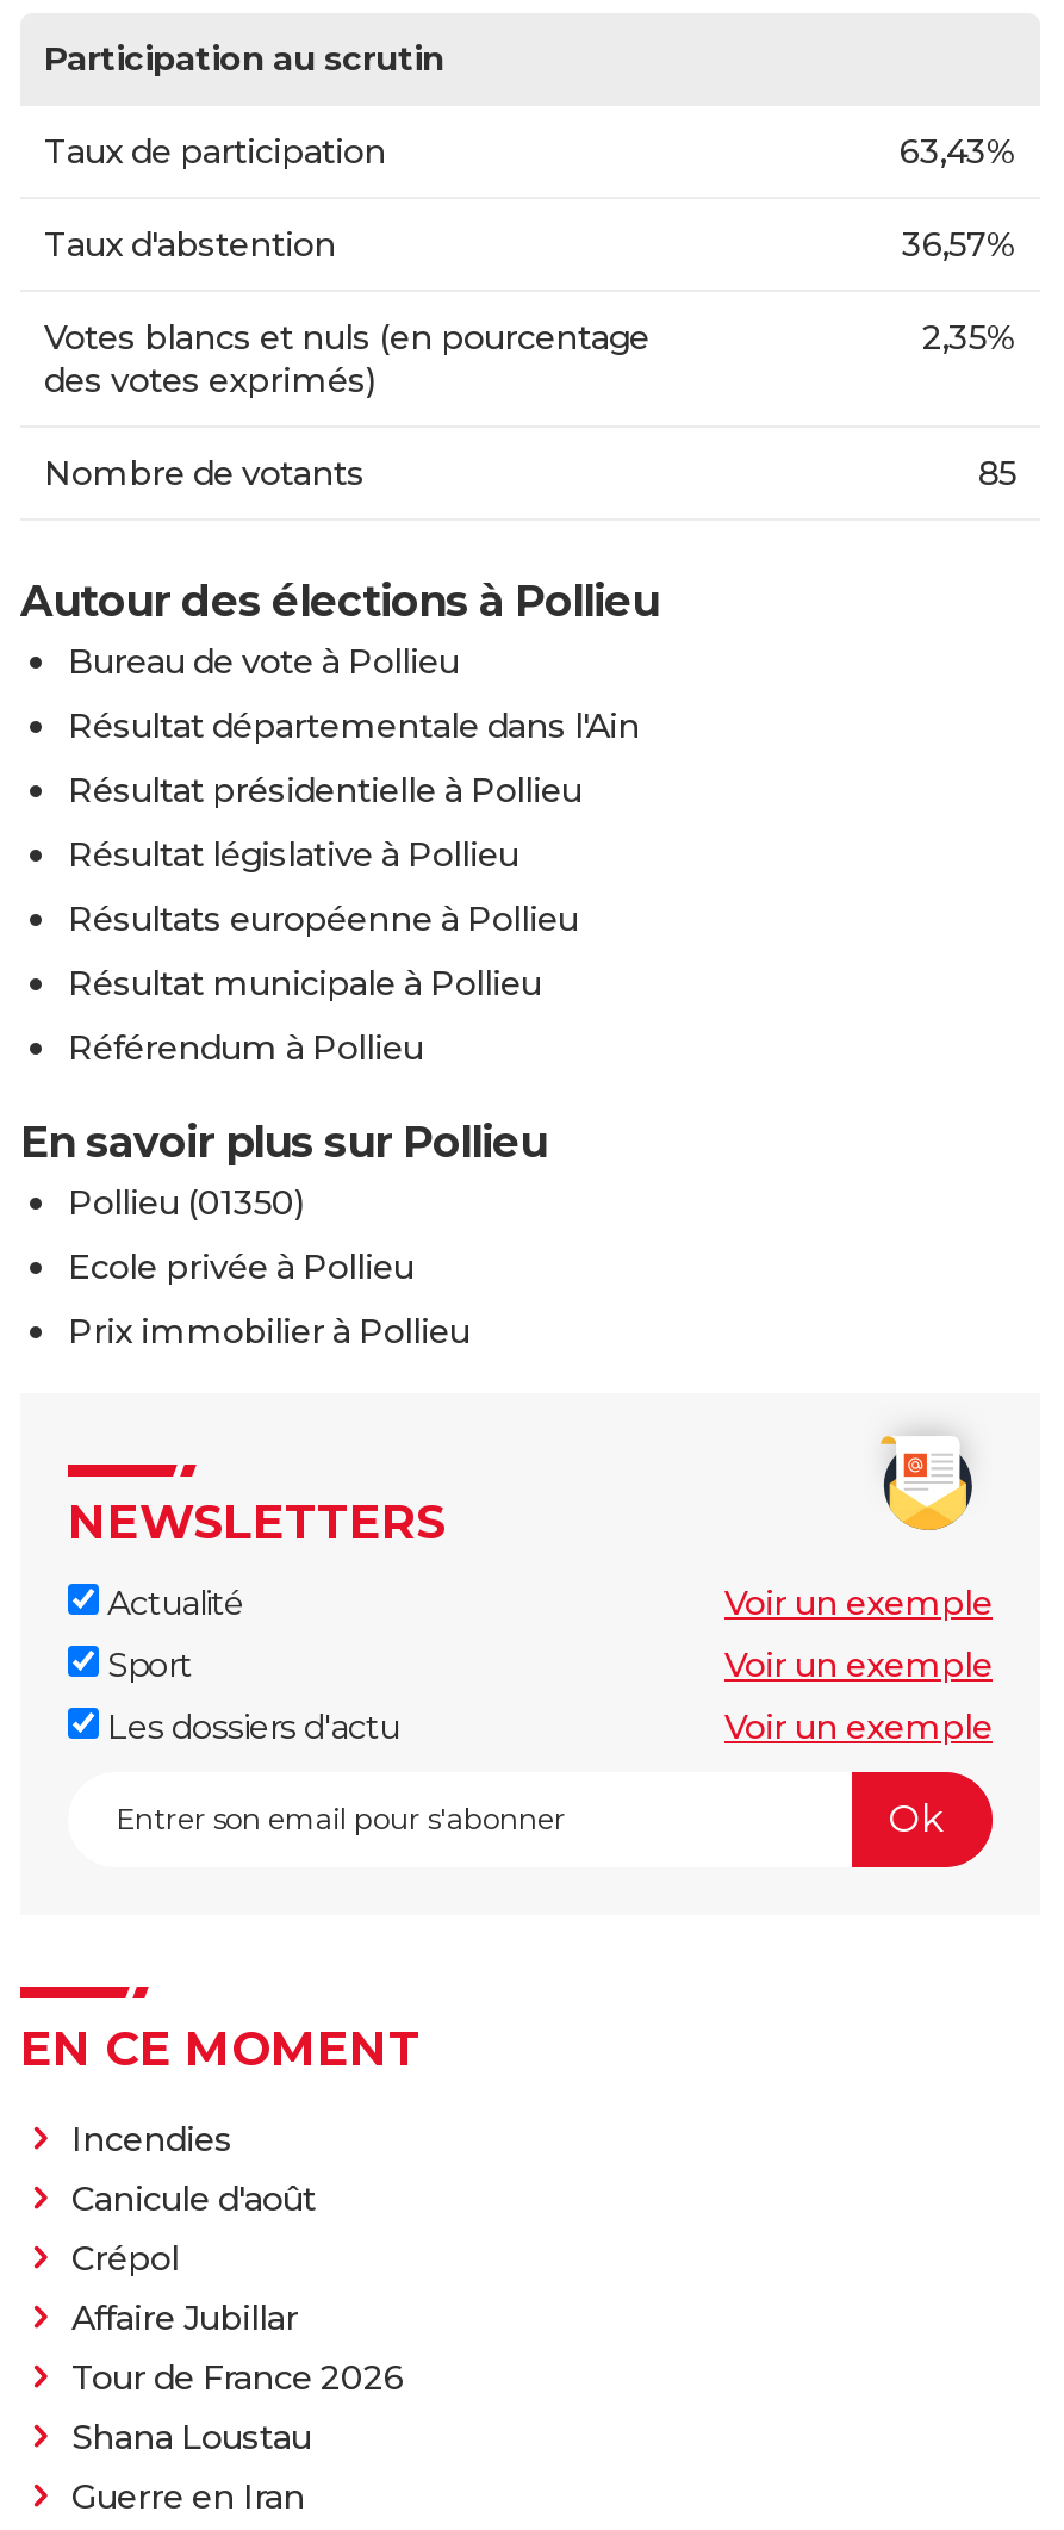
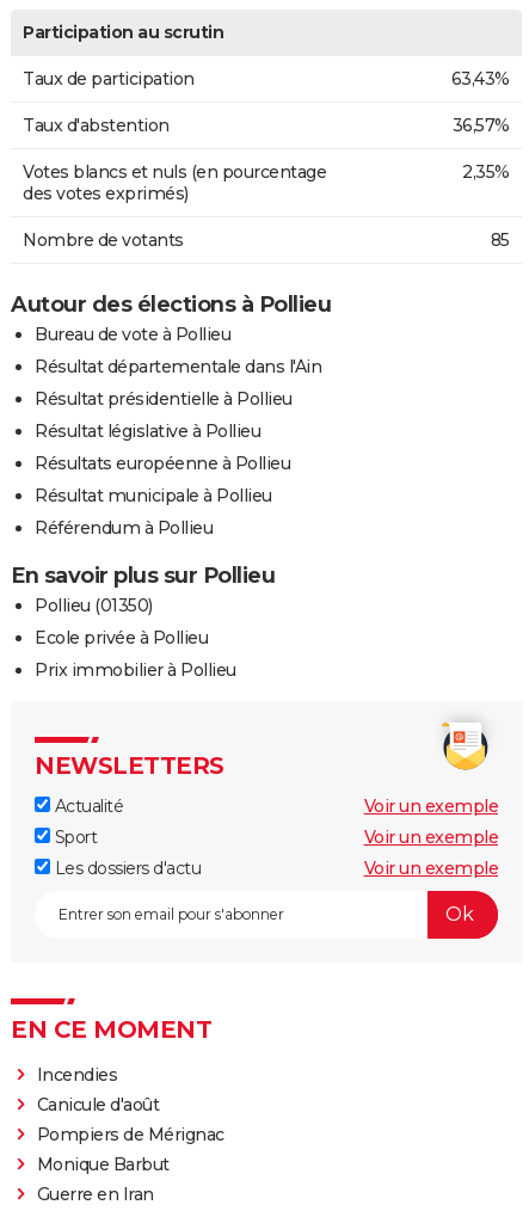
[71,2236,404,2457] Crépol | Affaire Jubillar | Tour de France 2026 | Shana Loustau -> [36,1123,224,1175] Pompiers de Mérignac | Monique Barbut

